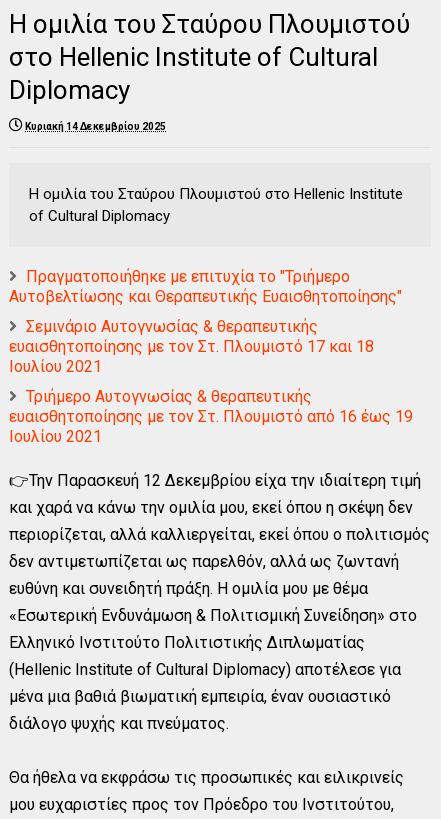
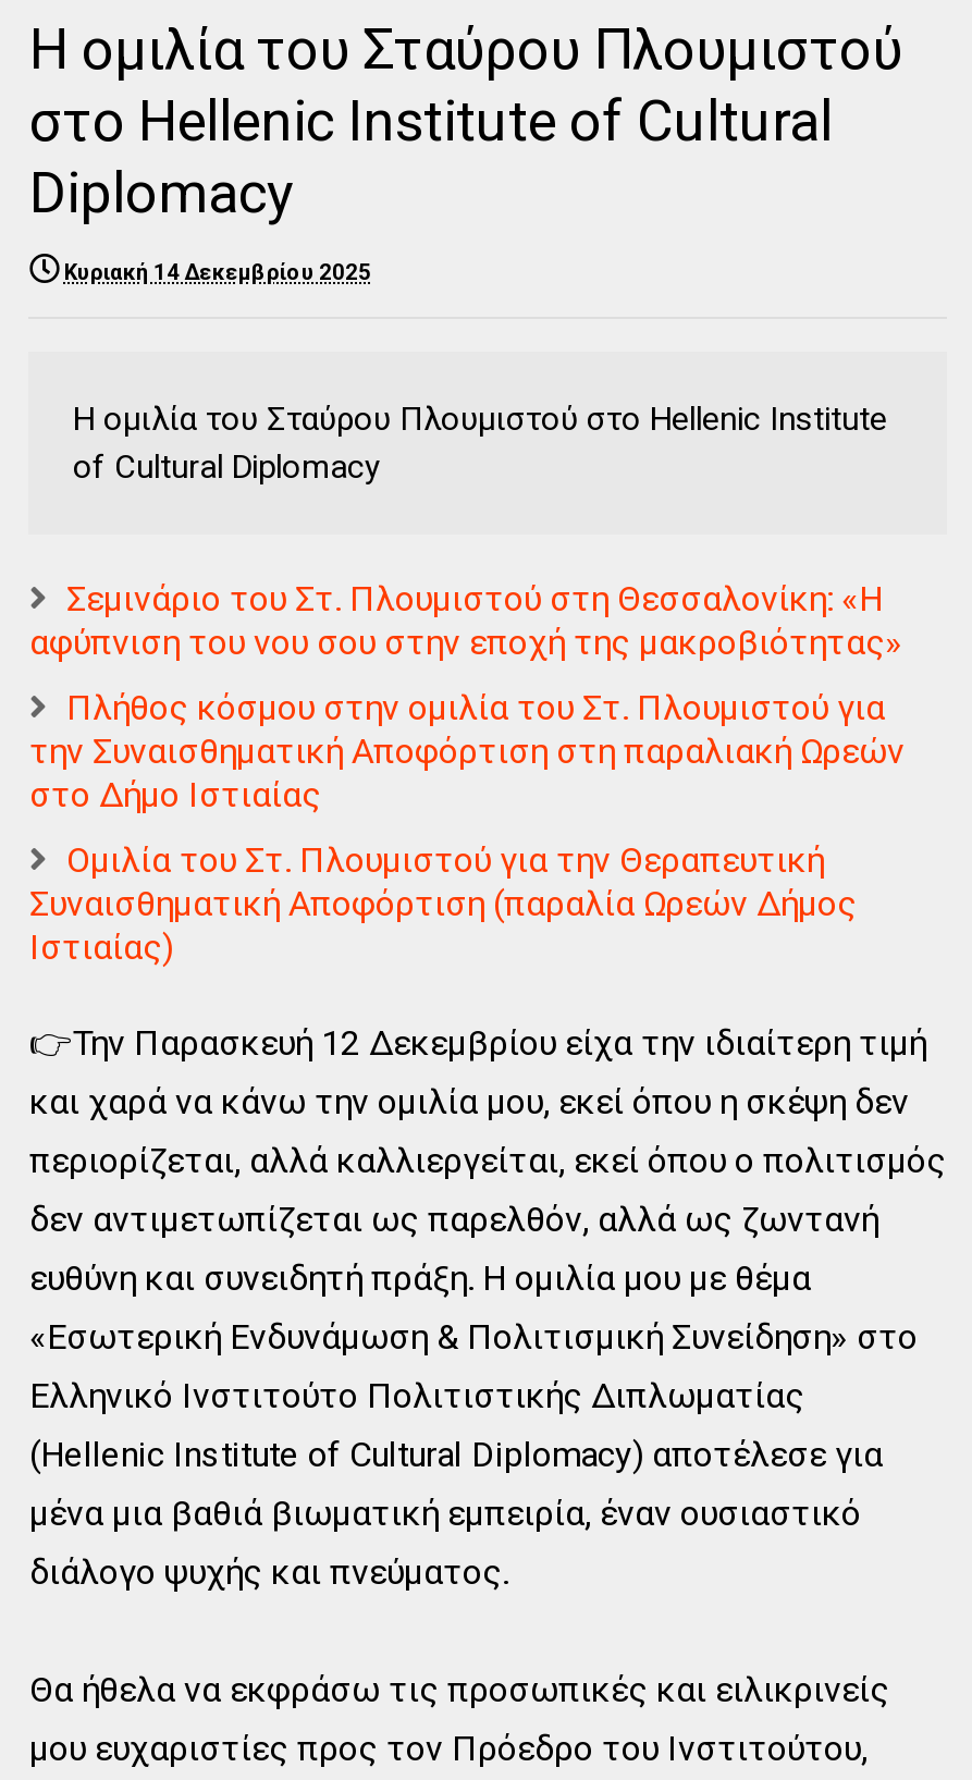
[9,267,402,306] Πραγματοποιήθηκε με επιτυχία το "Τριήμερο | Αυτοβελτίωσης και Θεραπευτικής Ευαισθητοποίησης" -> [29,578,902,663] Σεμινάριο του Στ. Πλουμιστού στη Θεσσαλονίκη: «Η | αφύπνιση του νου σου στην εποχή της μακροβιότητας»
[9,317,374,376] Σεμινάριο Αυτογνωσίας & θεραπευτικής | ευαισθητοποίησης με τον Στ. Πλουμιστό 17 και 18 | Ιουλίου 2021 -> [29,687,904,815] Πλήθος κόσμου στην ομιλία του Στ. Πλουμιστού για | την Συναισθηματική Αποφόρτιση στη παραλιακή Ωρεών | στο Δήμο Ιστιαίας
[9,387,413,446] Τριήμερο Αυτογνωσίας & θεραπευτικής | ευαισθητοποίησης με τον Στ. Πλουμιστό από 16 έως 19 | Ιουλίου 2021 -> [29,839,856,968] Ομιλία του Στ. Πλουμιστού για την Θεραπευτική | Συναισθηματική Αποφόρτιση (παραλία Ωρεών Δήμος | Ιστιαίας)

